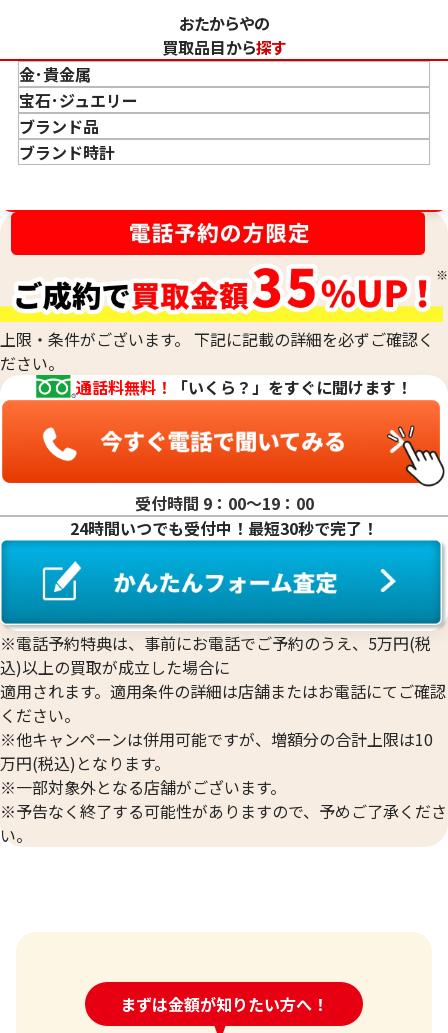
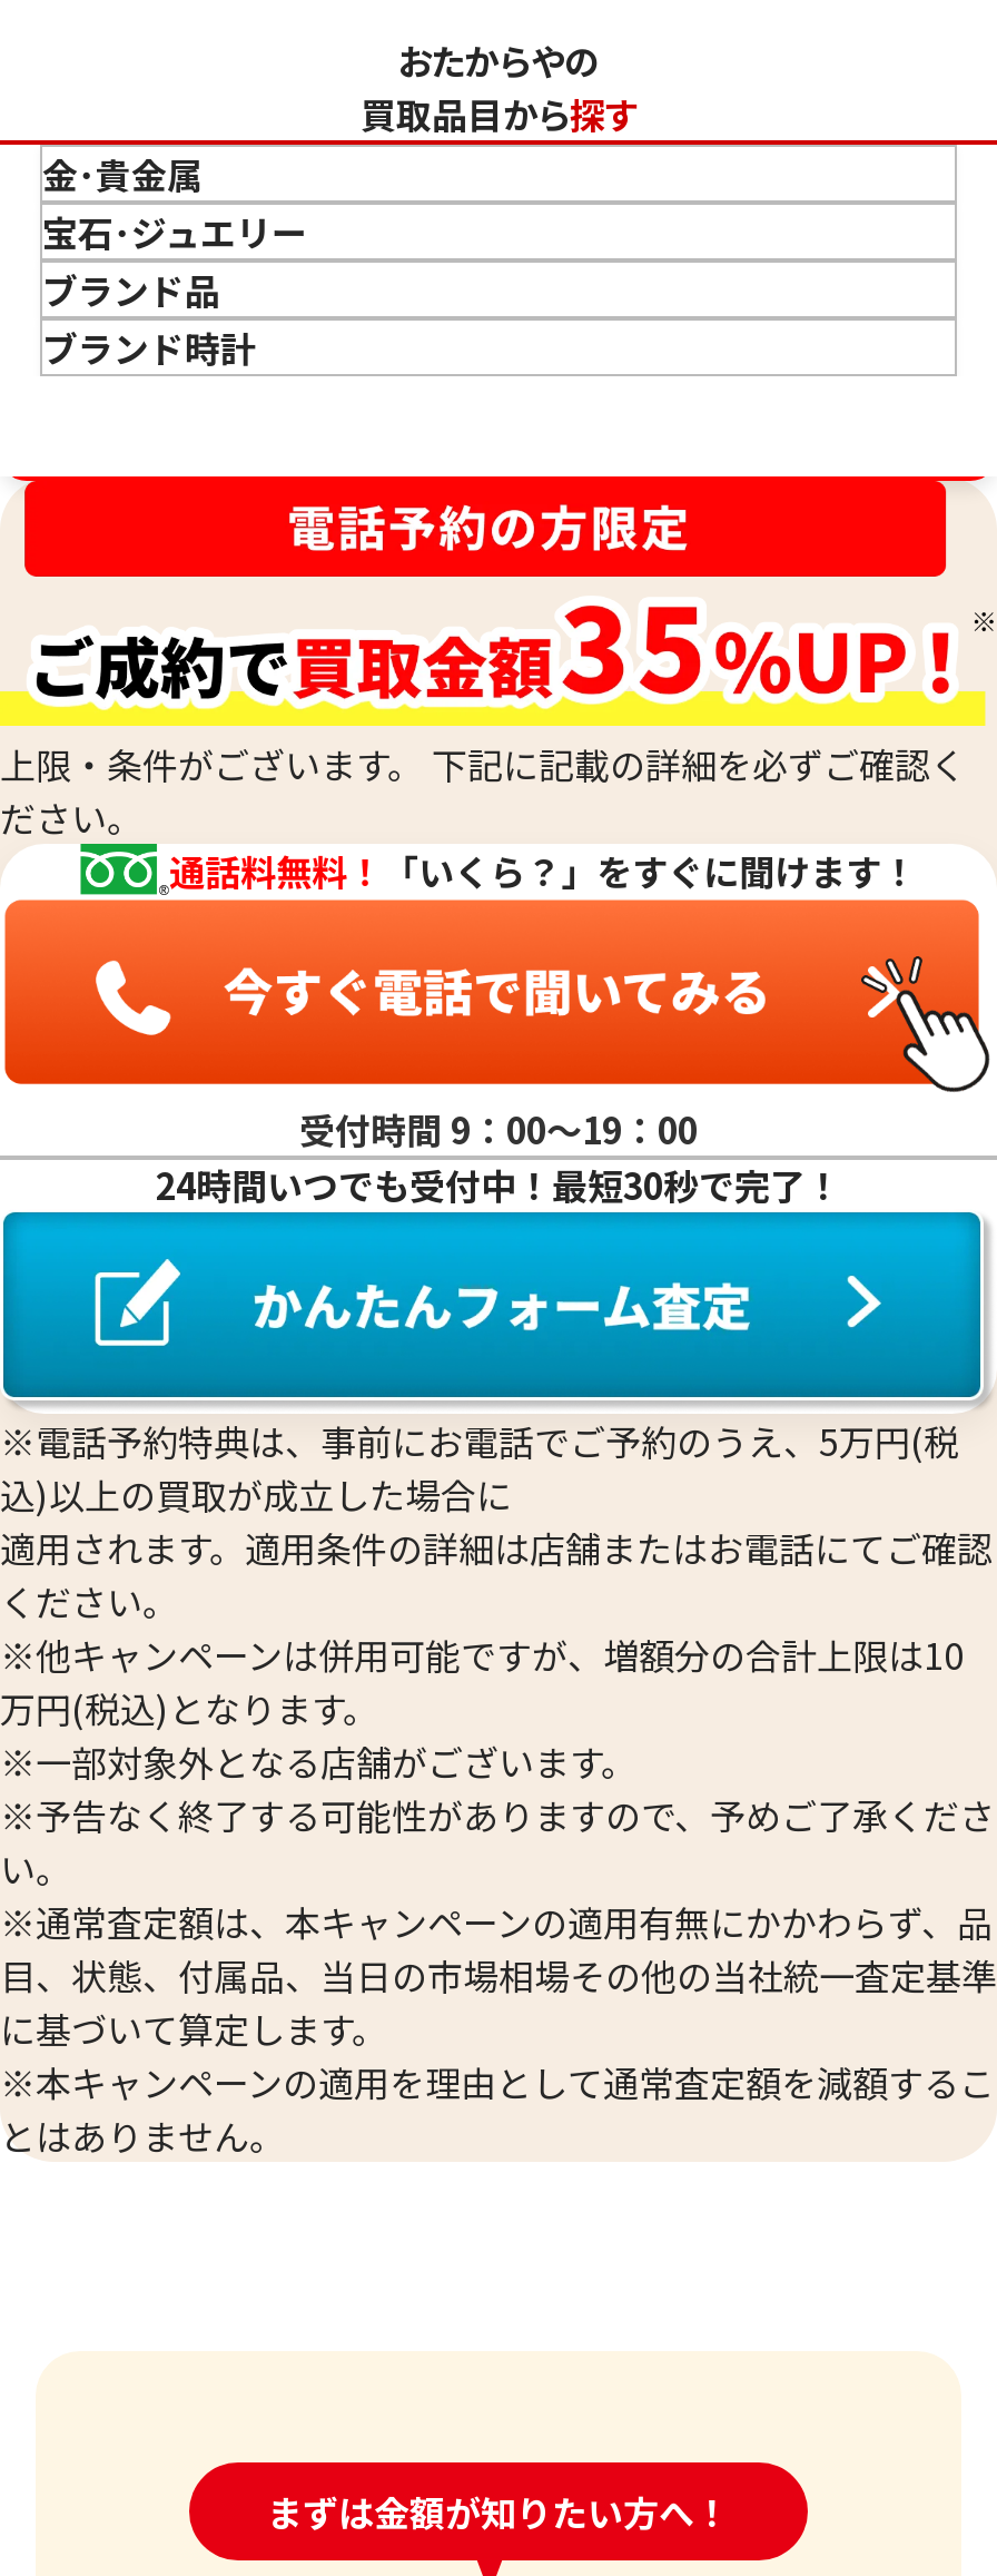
none -> [0,1896,997,2163] ※通常査定額は、本キャンペーンの適用有無にかかわらず、品 | 目、状態、付属品、当日の市場相場その他の当社統一査定基準 | に基づいて算定します。 | ※本キャンペーンの適用を理由として通常査定額を減額するこ | とはありません。

